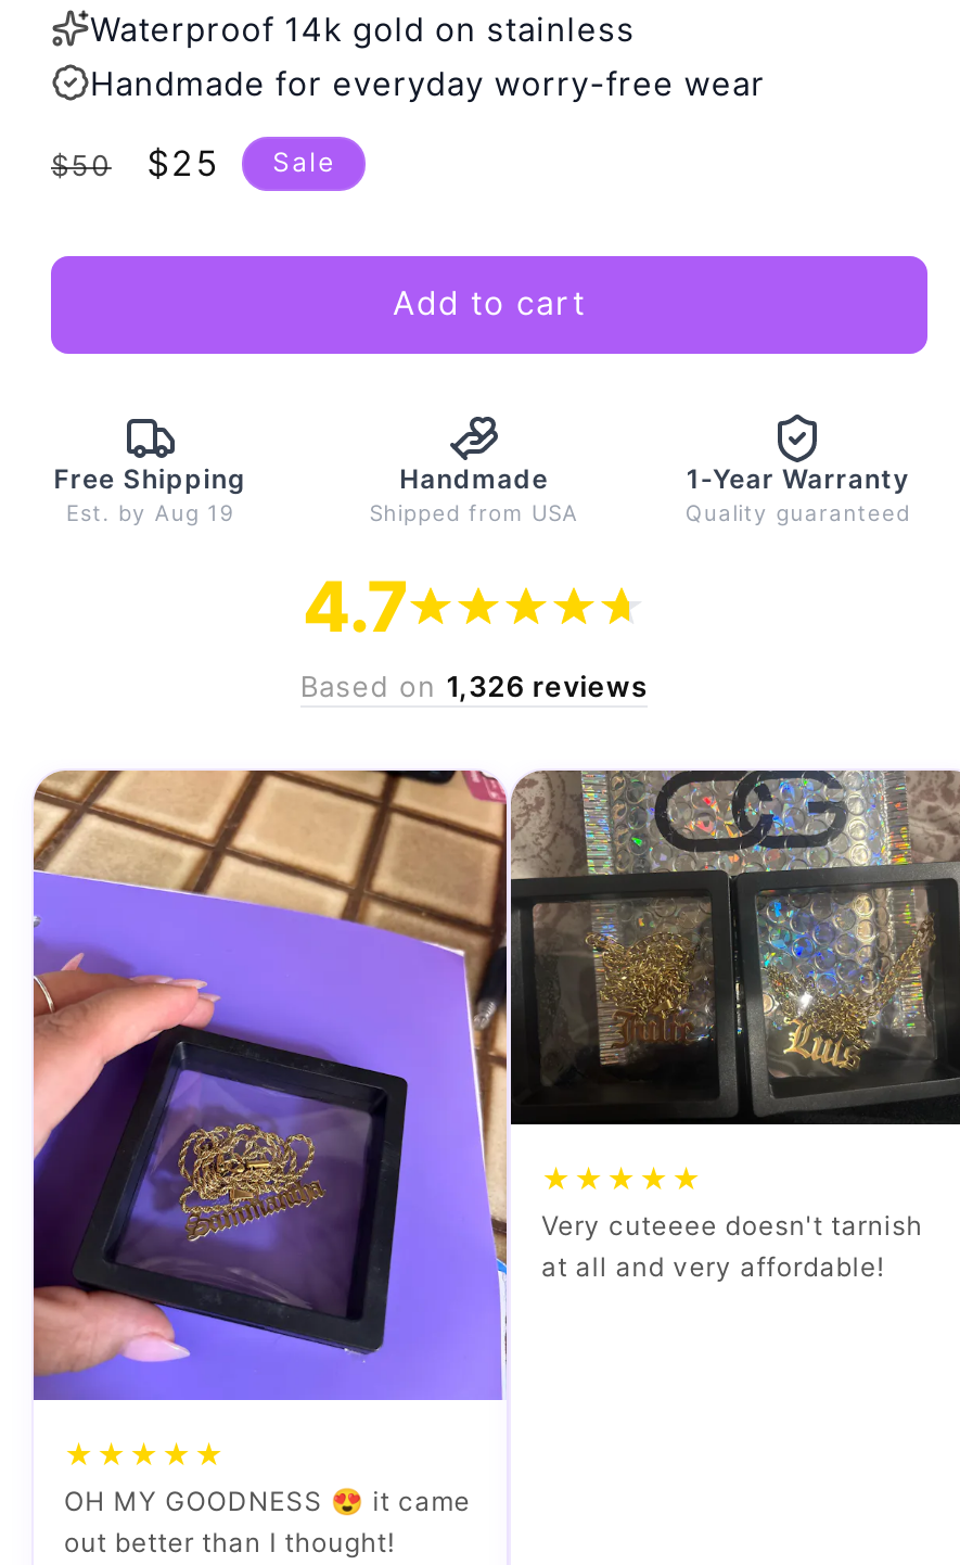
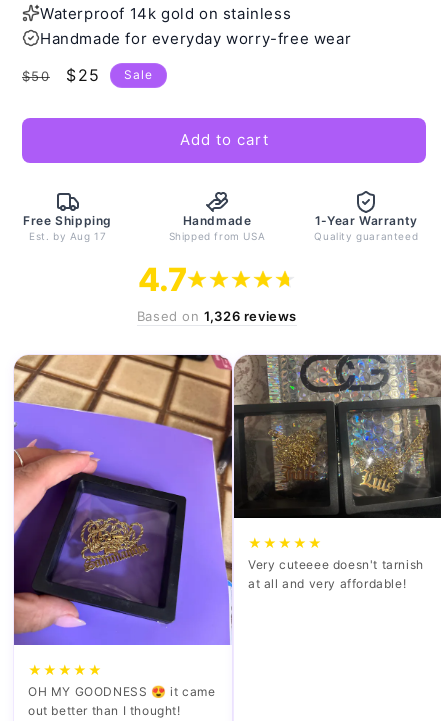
[66,499,234,525] Est. by Aug 19 -> [29,230,106,242] Est. by Aug 17

